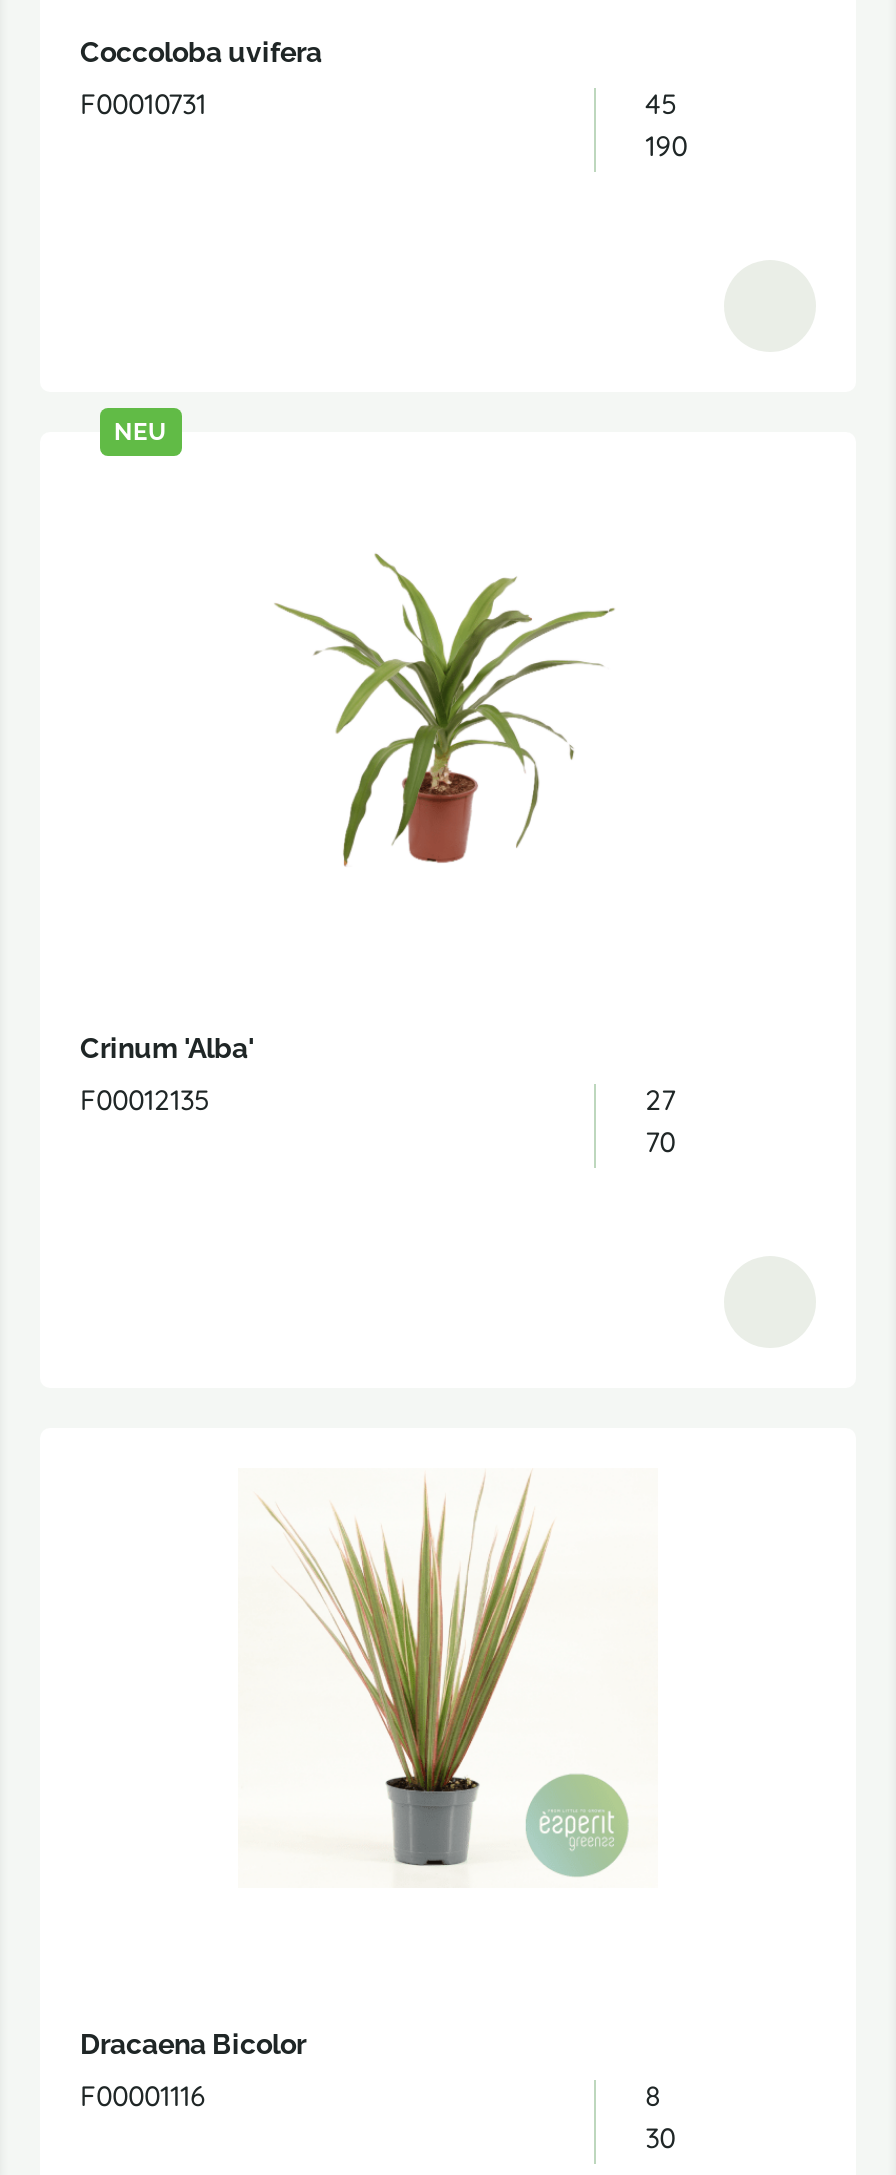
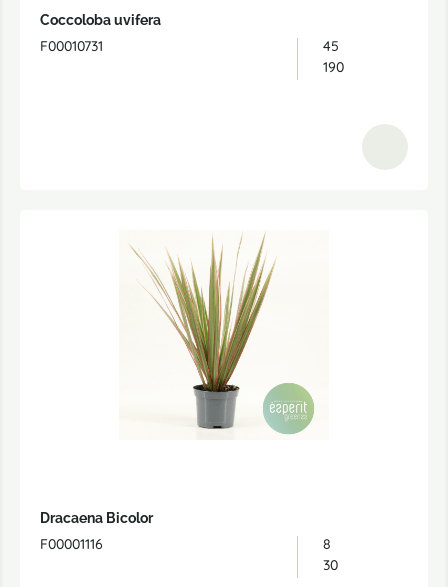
[114,418,167,446] NEU -> none
[276,552,614,866] [image] -> none
[80,1032,675,1160] Crinum 'Alba' | F00012135 | 27 | 70 -> none

